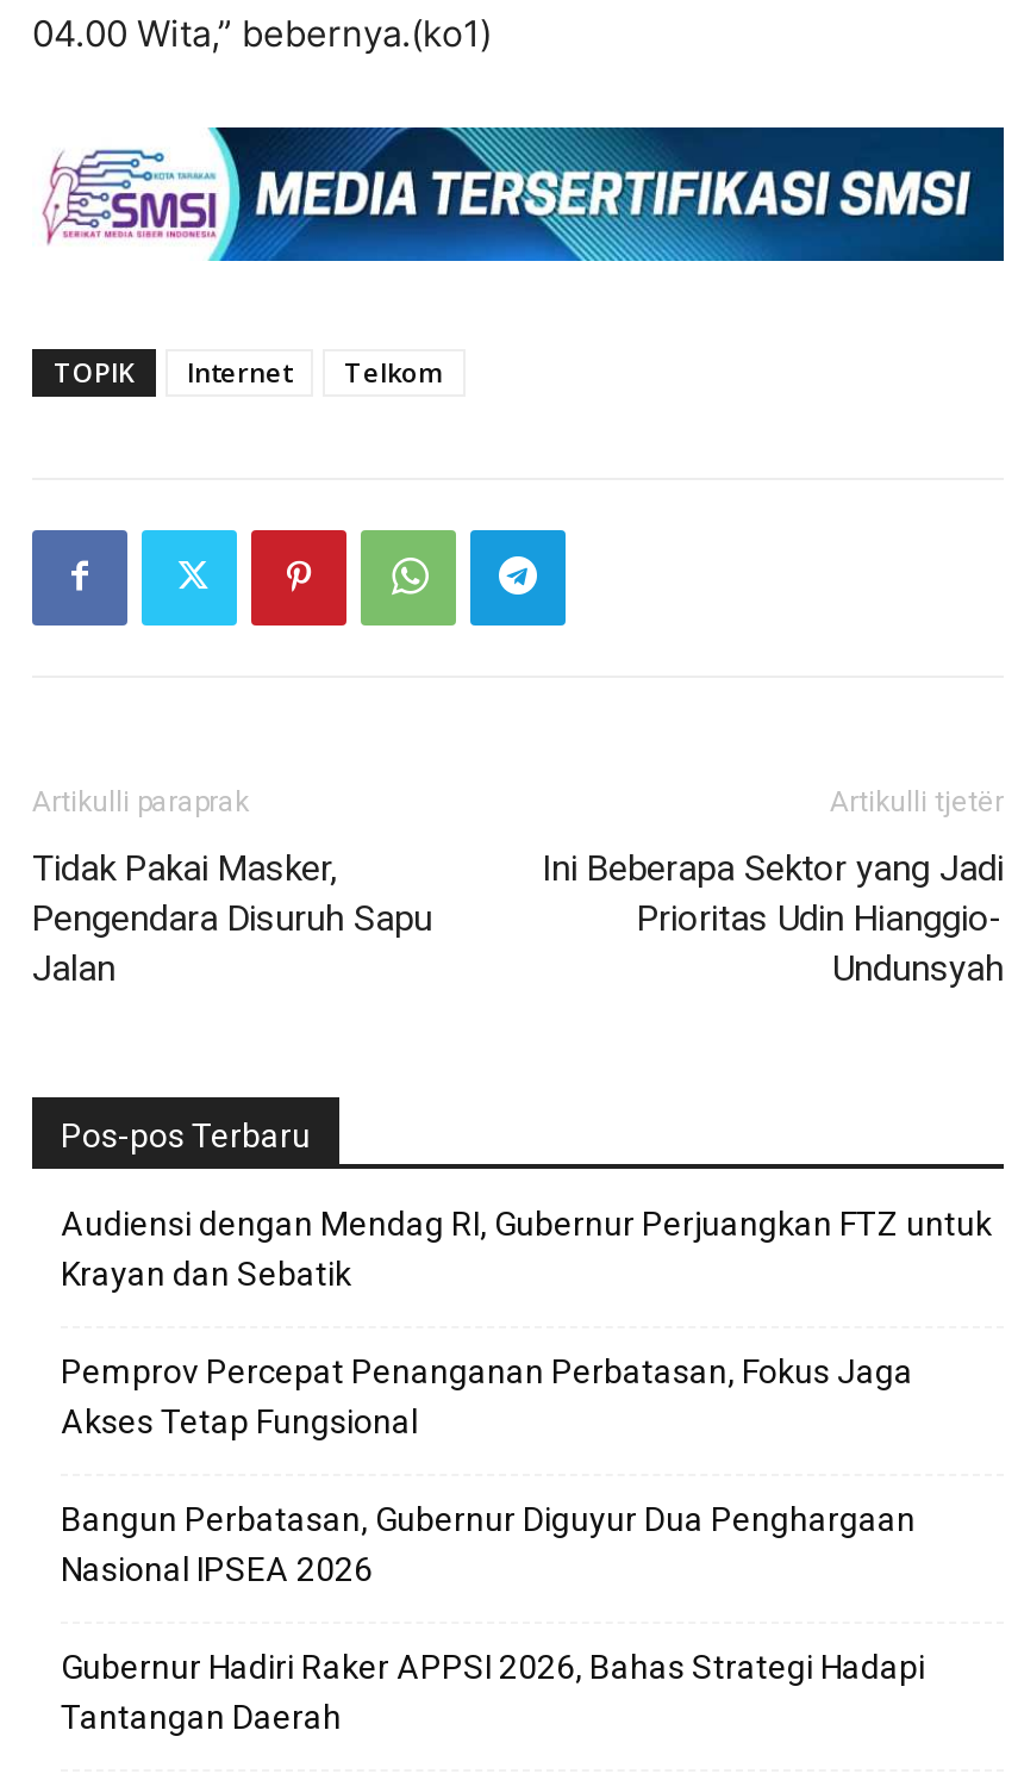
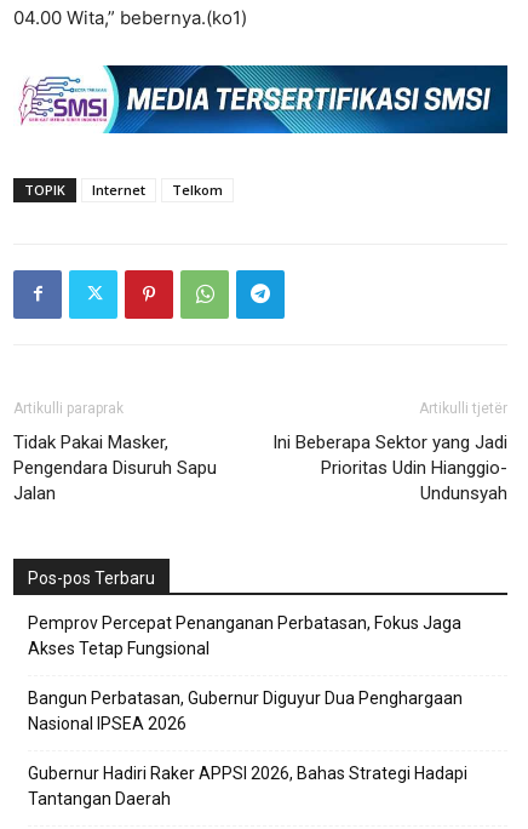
[61,1204,992,1292] Audiensi dengan Mendag RI, Gubernur Perjuangkan FTZ untuk | Krayan dan Sebatik -> none

